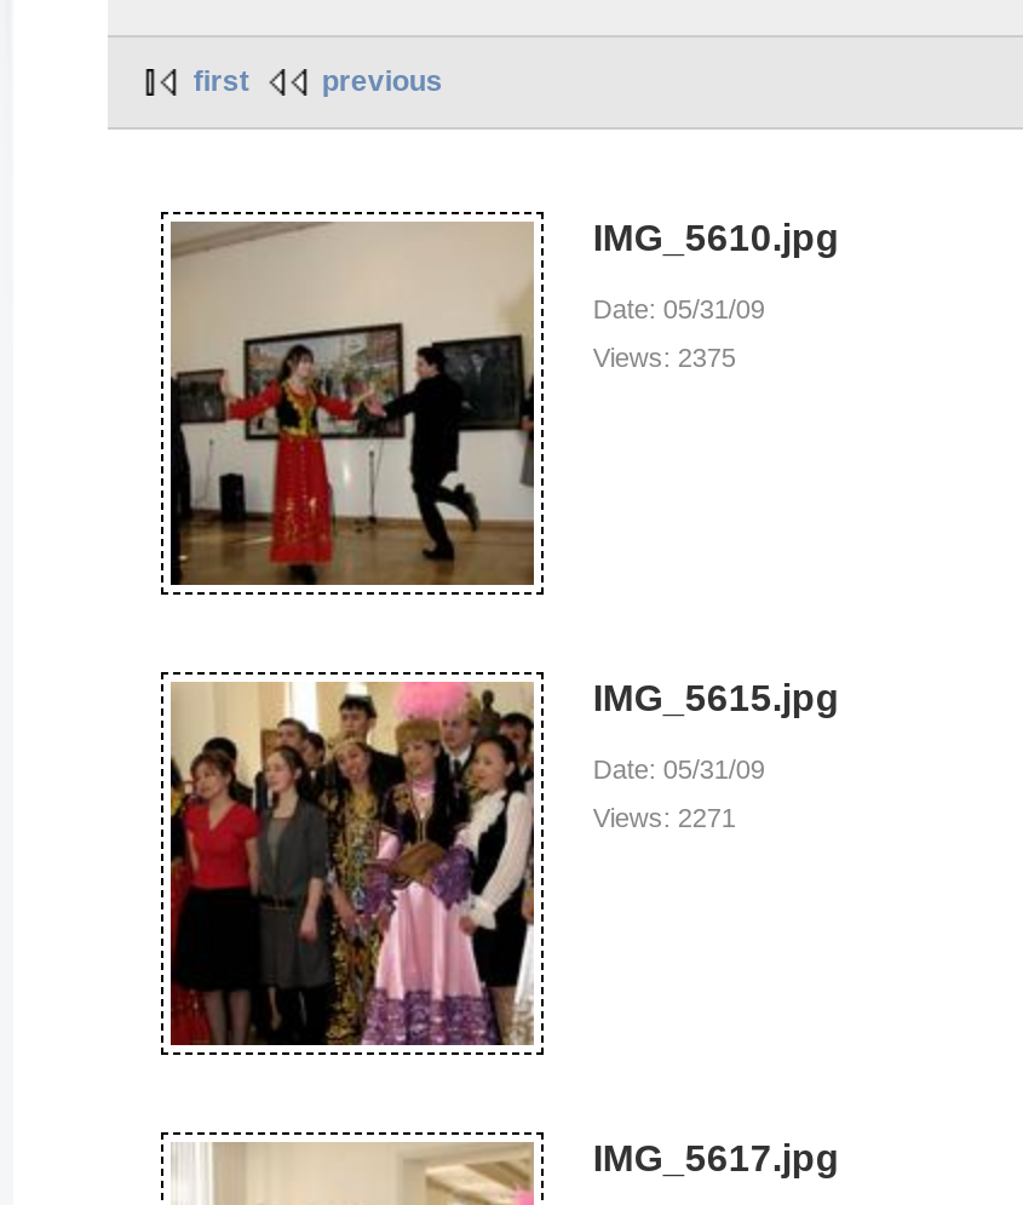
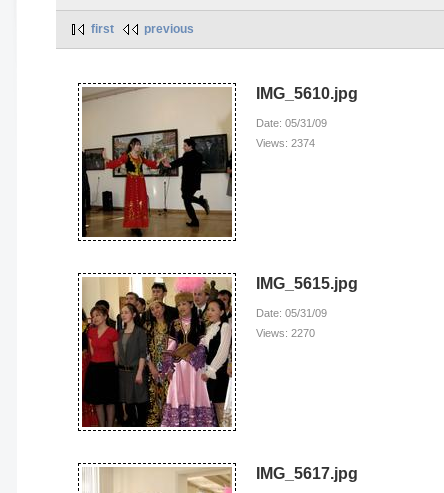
[593,342,736,372] Views: 2375 -> [256,137,315,149] Views: 2374
[593,803,736,832] Views: 2271 -> [256,327,315,339] Views: 2270

